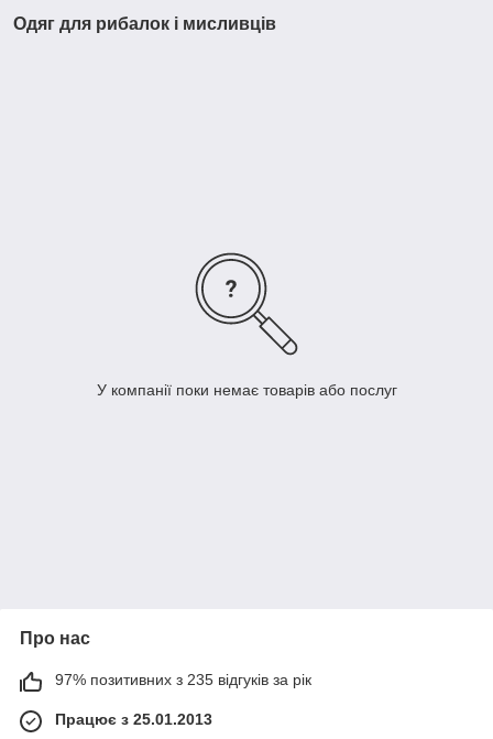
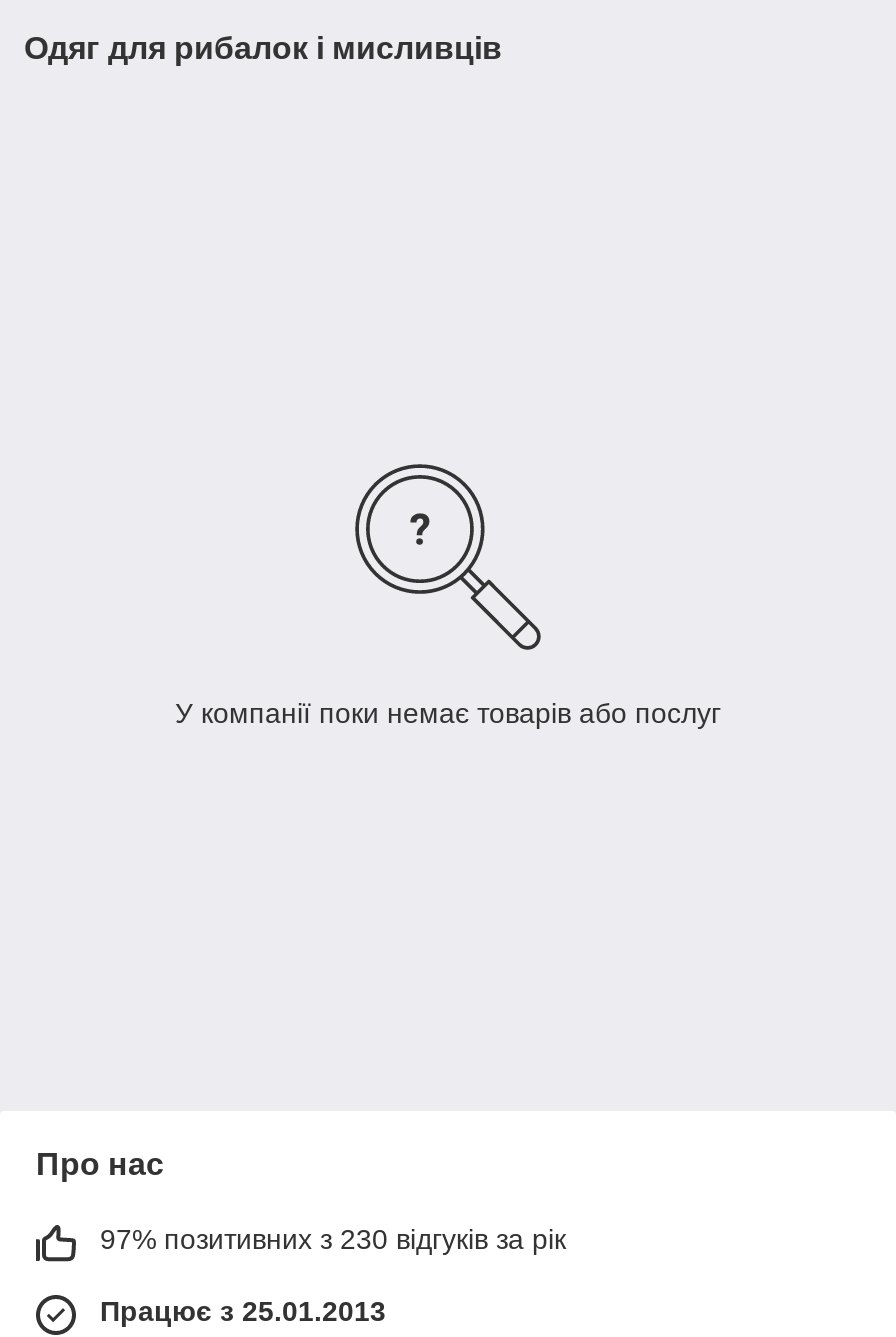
[55,671,311,689] 97% позитивних з 235 відгуків за рік -> [100,1224,566,1256] 97% позитивних з 230 відгуків за рік

